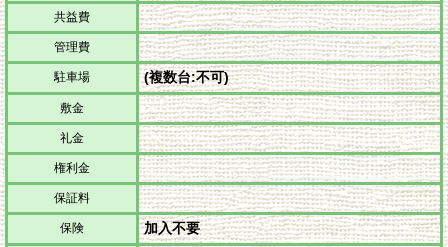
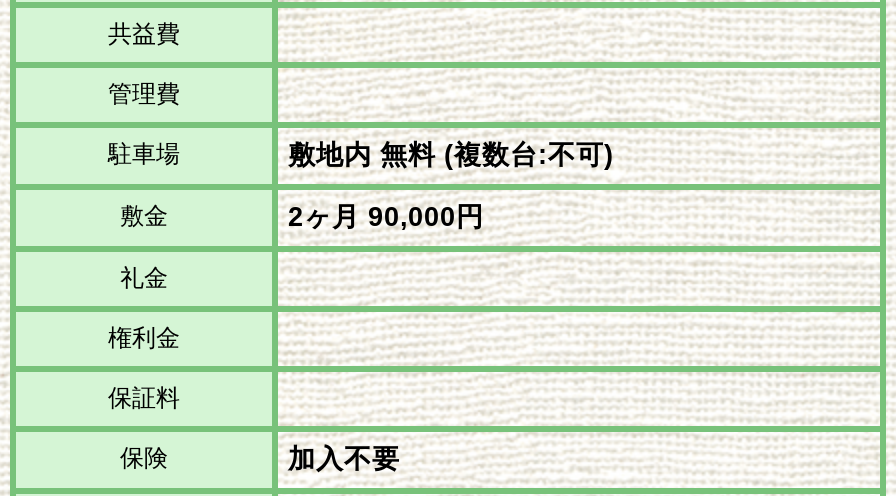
[144,70,229,85] (複数台:不可) -> [288,140,614,170] 敷地内 無料 (複数台:不可)
none -> [288,202,484,232] 2ヶ月 90,000円

